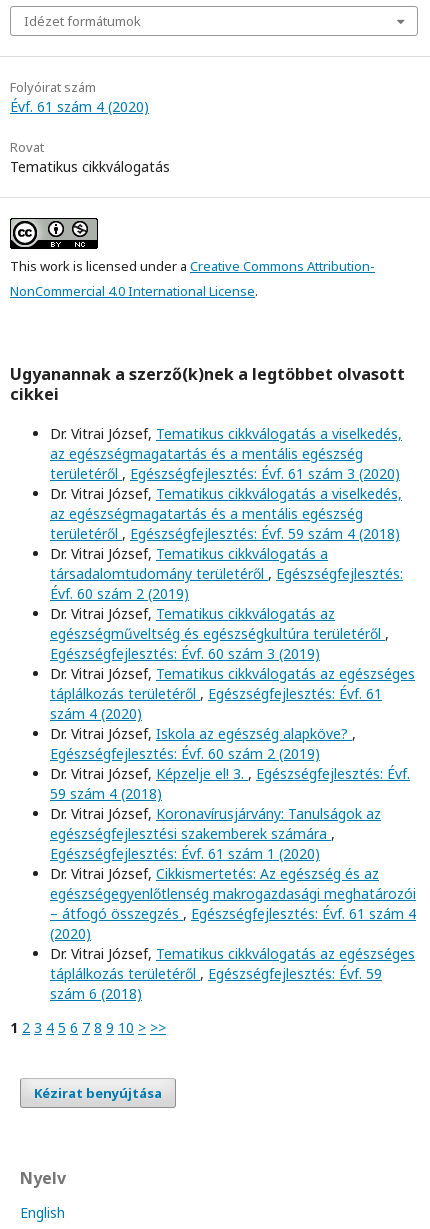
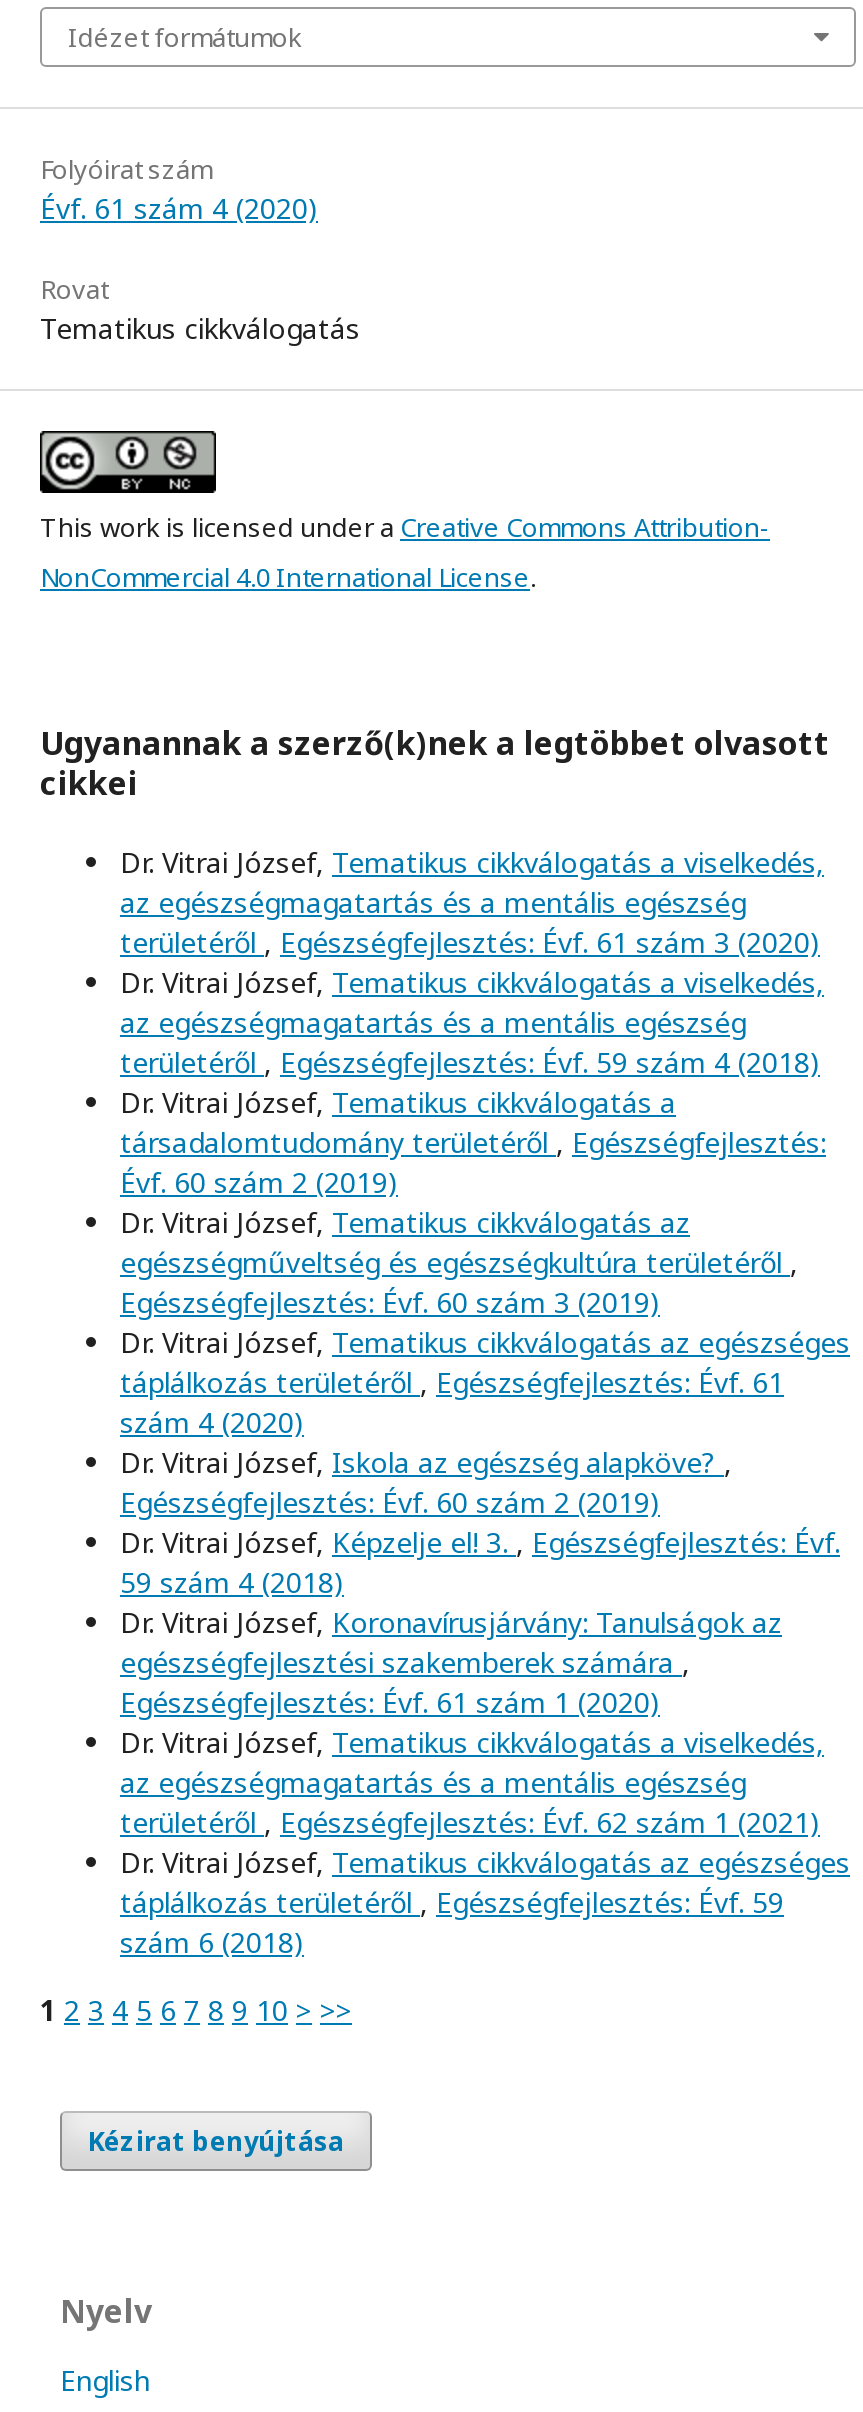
[50,864,416,943] Dr. Vitrai József, Cikkismertetés: Az egészség és az | egészségegyenlőtlenség makrogazdasági meghatározói | – átfogó összegzés, Egészségfejlesztés: Évf. 61 szám 4 | (2020) -> [120,1723,824,1841] Dr. Vitrai József, Tematikus cikkválogatás a viselkedés, | az egészségmagatartás és a mentális egészség | területéről, Egészségfejlesztés: Évf. 62 szám 1 (2021)

